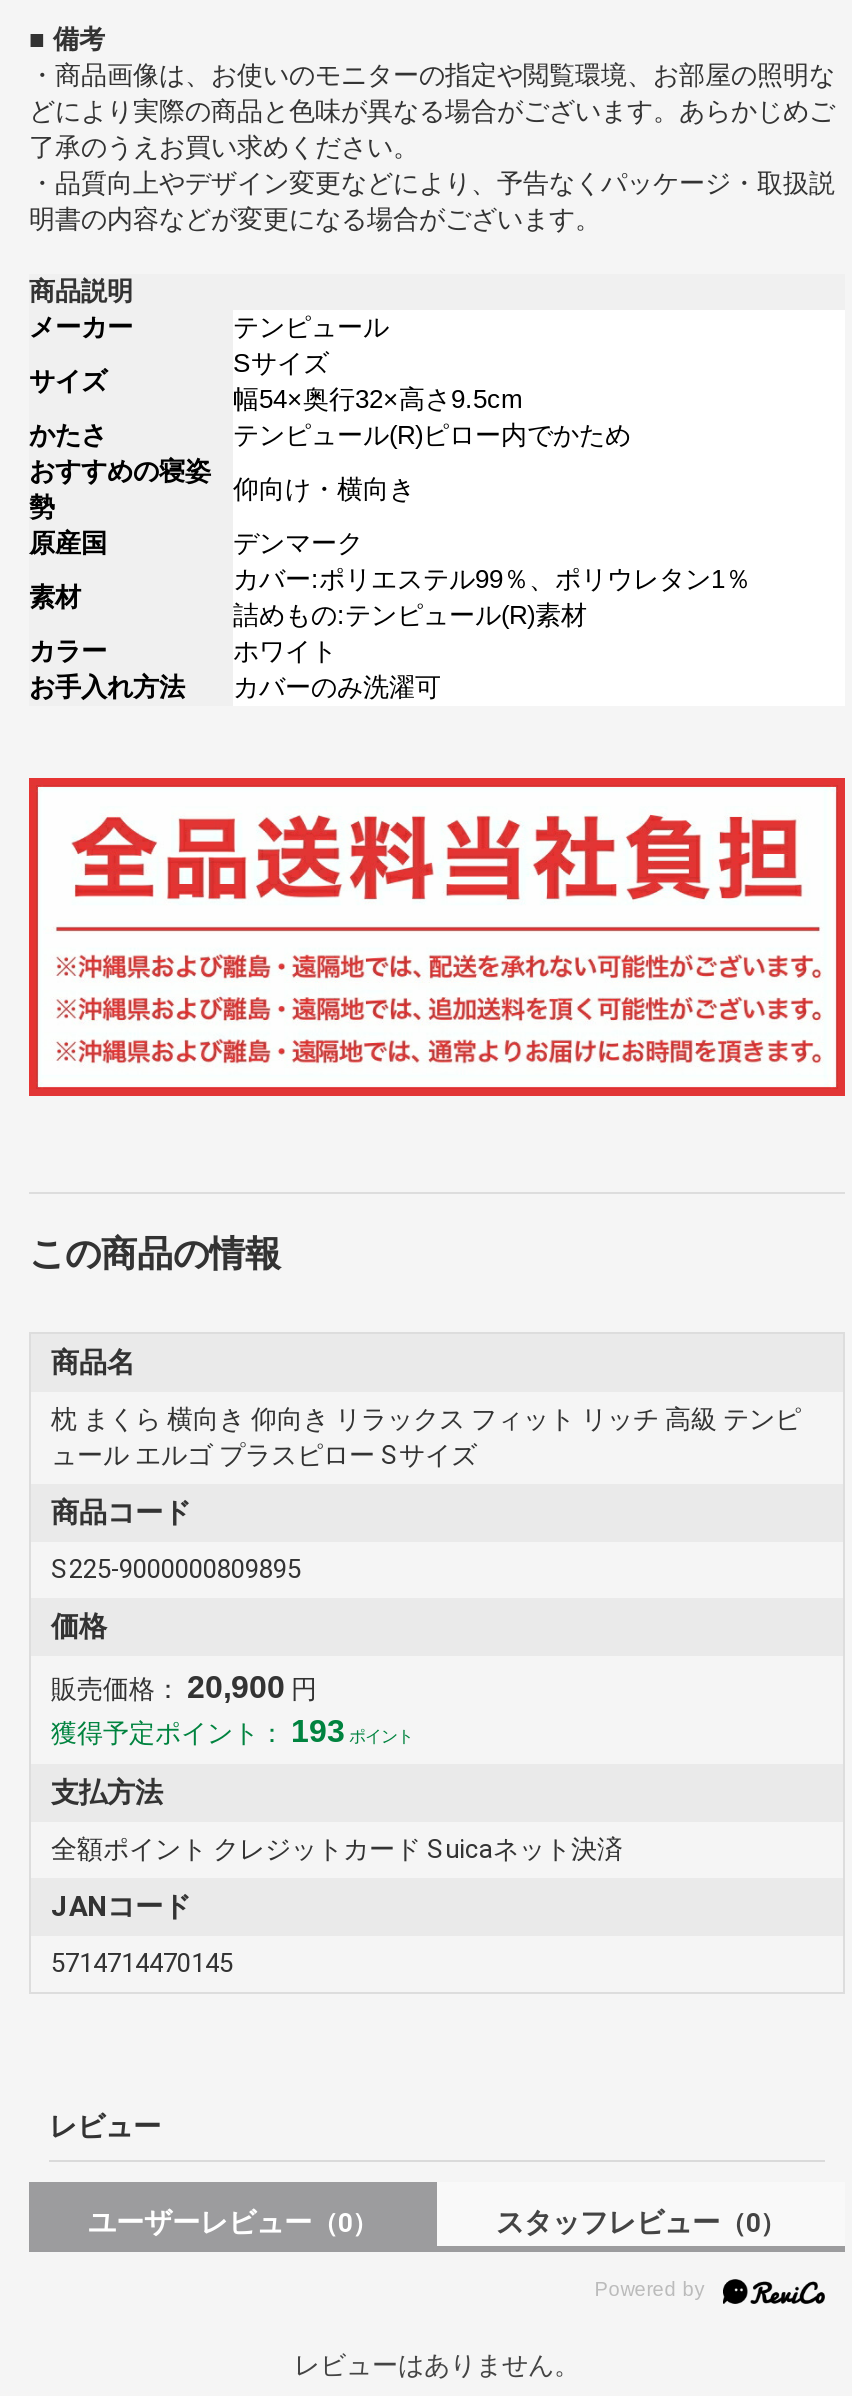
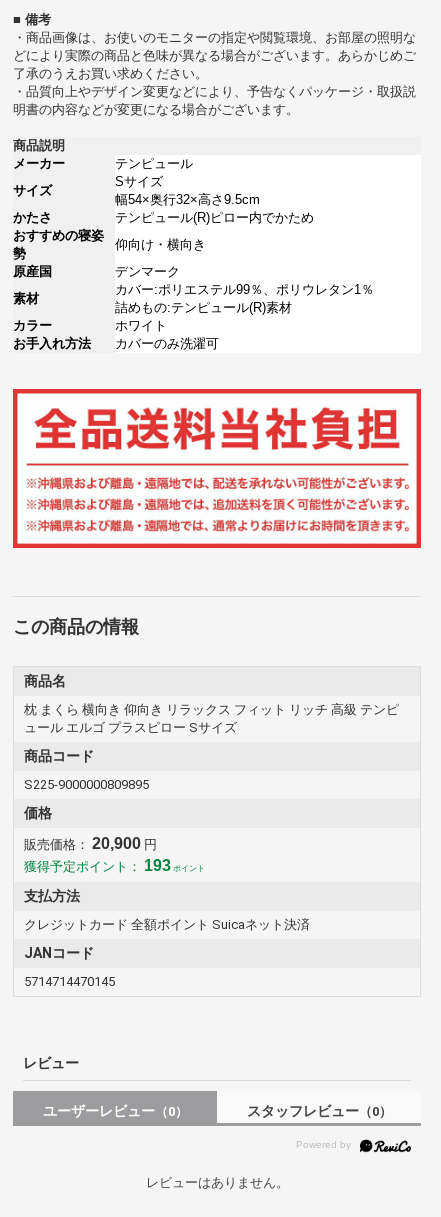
[51,1834,623,1864] 全額ポイント クレジットカード Suicaネット決済 -> [24,917,310,932] クレジットカード 全額ポイント Suicaネット決済

